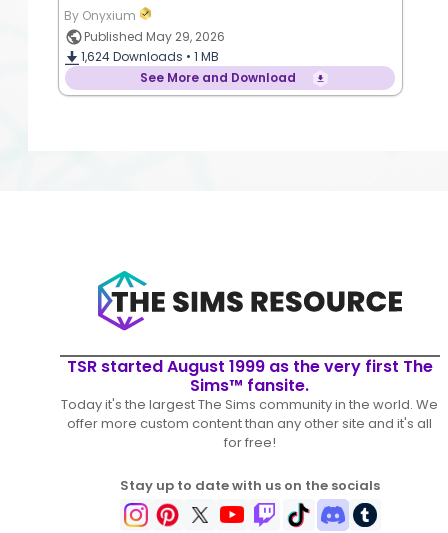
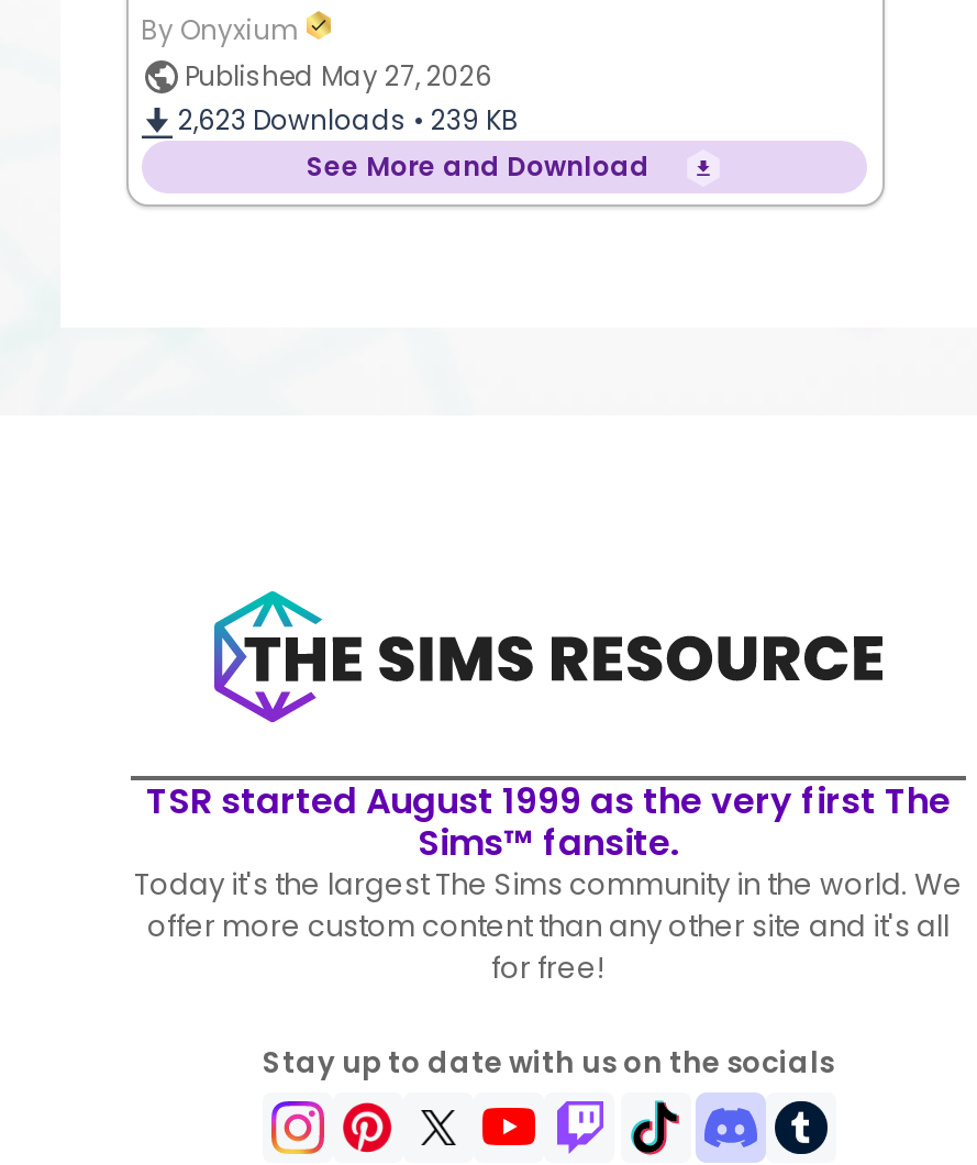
[84,28,225,45] Published May 29, 2026 -> [185,57,492,94] Published May 27, 2026
[81,48,219,65] 1,624 Downloads • 1 MB -> [178,101,519,138] 2,623 Downloads • 239 KB

